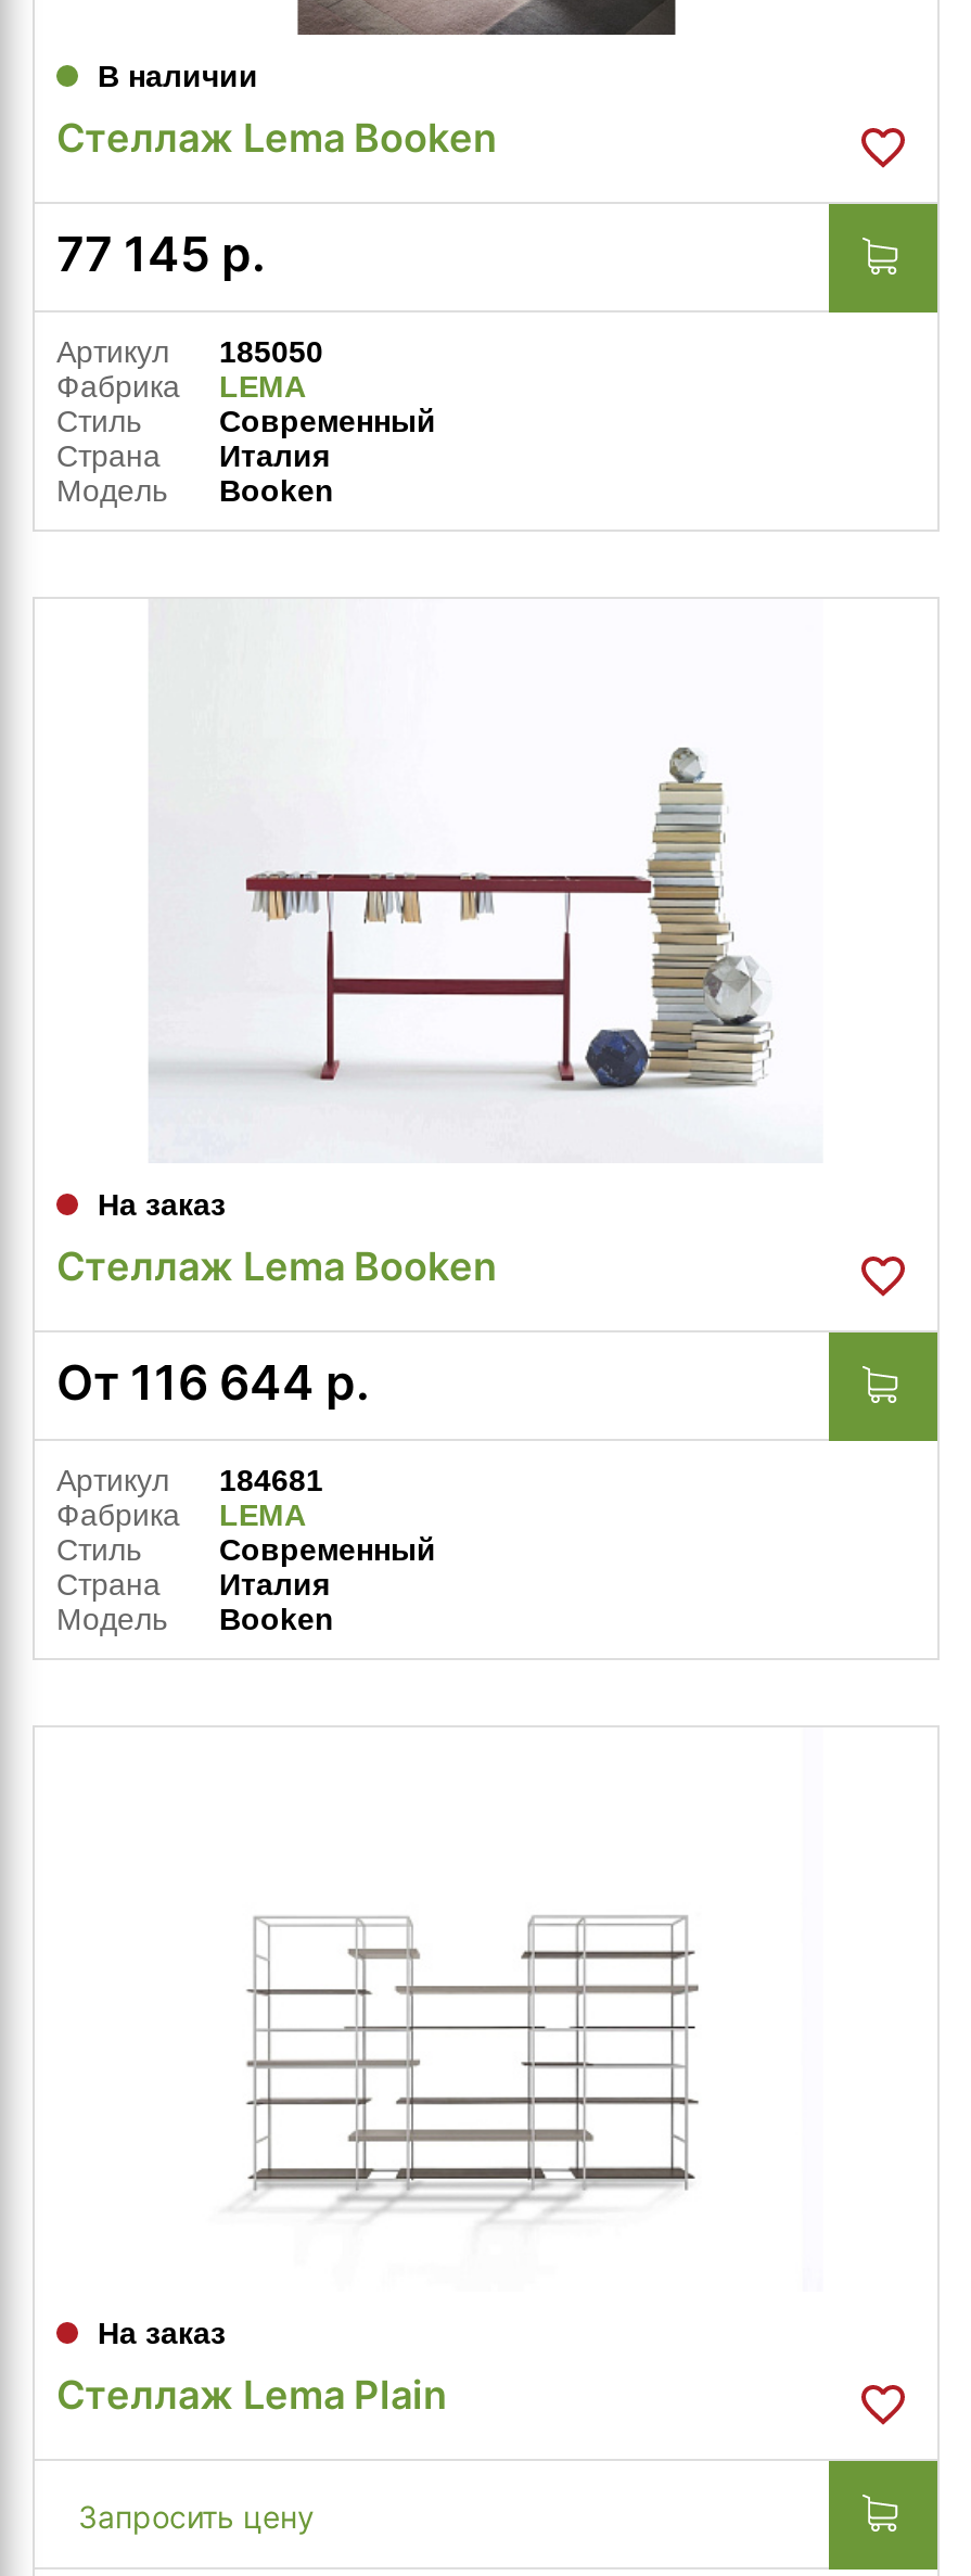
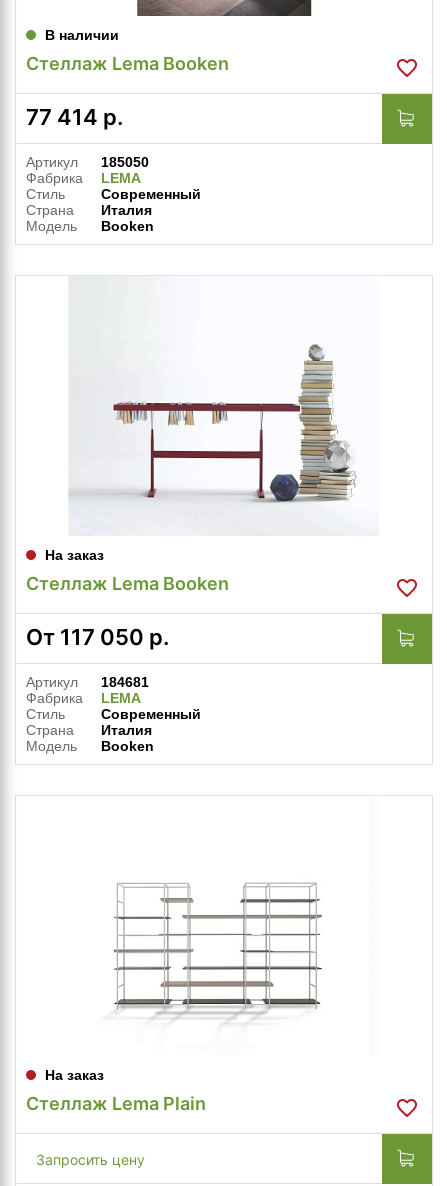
[56,226,265,282] 77 145 р. -> [26,104,123,130] 77 414 р.
[56,1354,369,1411] От 116 644 р. -> [26,624,169,650] От 117 050 р.

